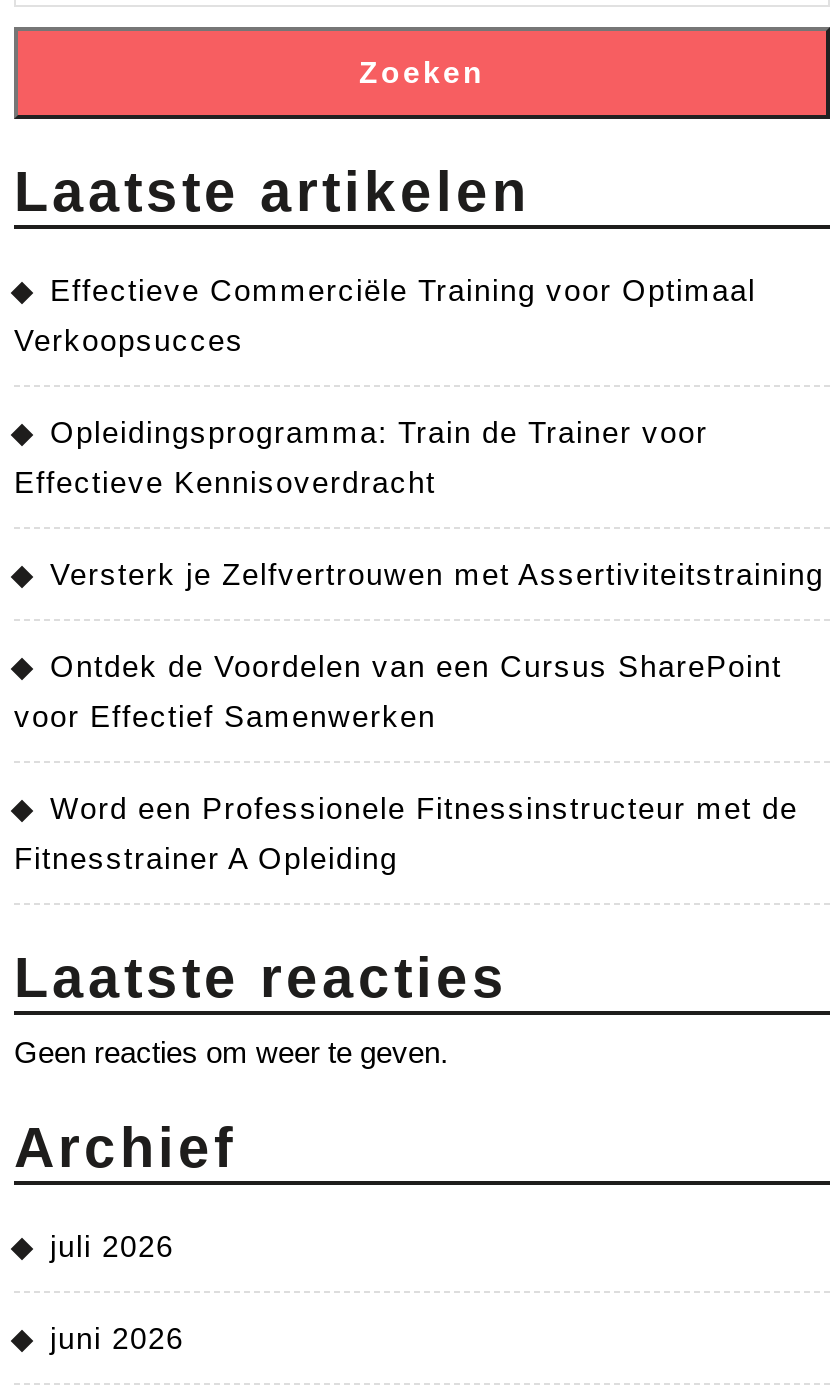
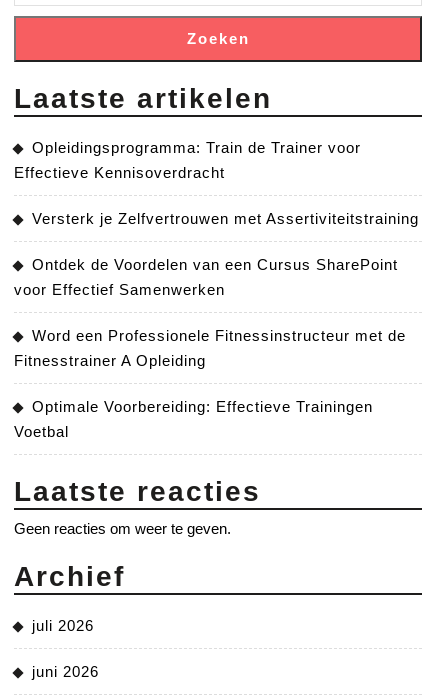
[14,274,756,358] Effectieve Commerciële Training voor Optimaal | Verkoopsucces -> none
moved [14,416,824,876] -> [14,139,419,369]: Opleidingsprogramma: Train de Trainer voor | Effectieve Kennisoverdracht | Versterk je Zelfvertrouwen met Assertiviteitstraining | Ontdek de Voordelen van een Cursus SharePoint | voor Effectief Samenwerken | Word een Professionele Fitnessinstructeur met de | Fitnesstrainer A Opleiding
none -> [14,398,373,440] Optimale Voorbereiding: Effectieve Trainingen | Voetbal

